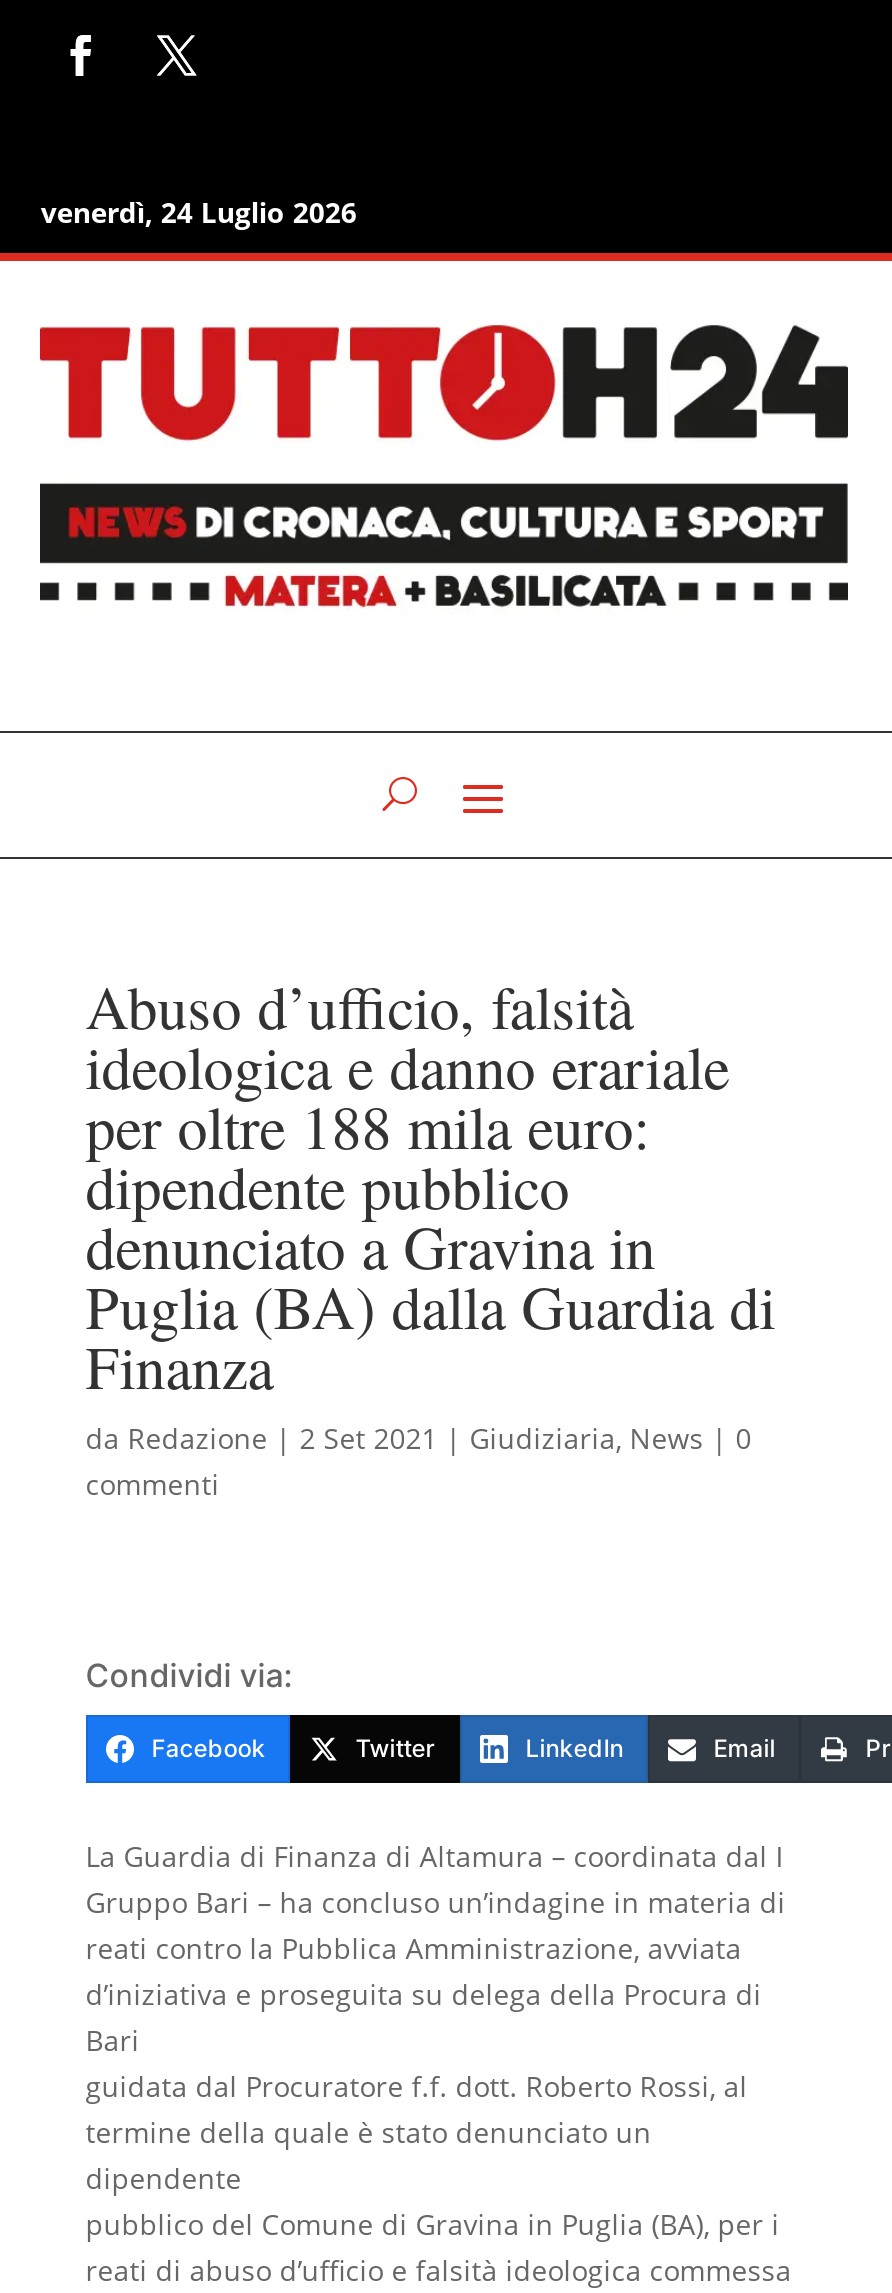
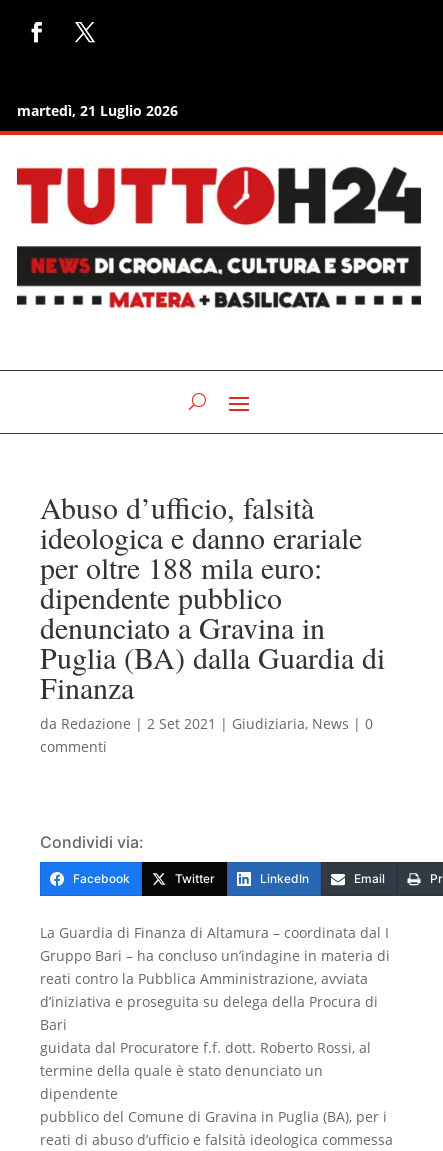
[41,193,357,231] venerdì, 24 Luglio 2026 -> [17,101,178,120] martedì, 21 Luglio 2026

